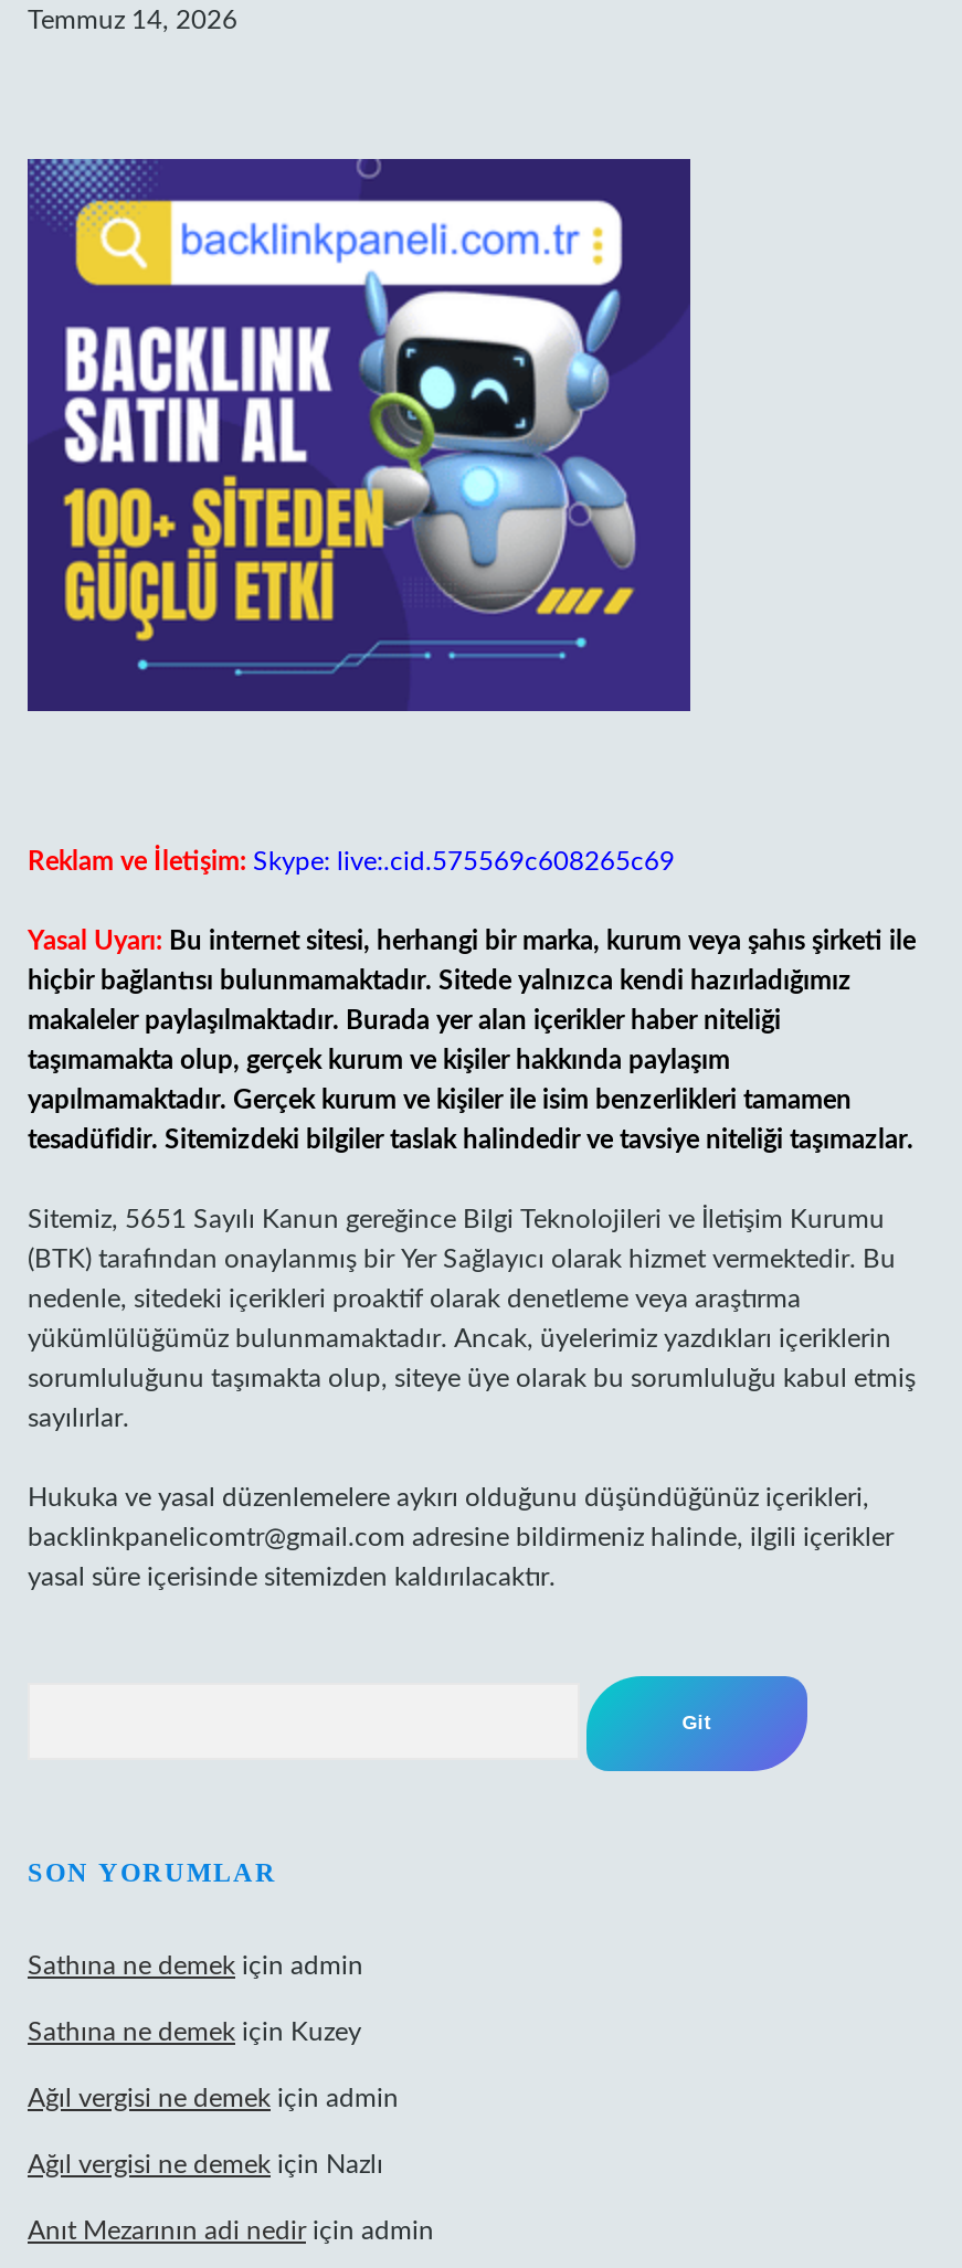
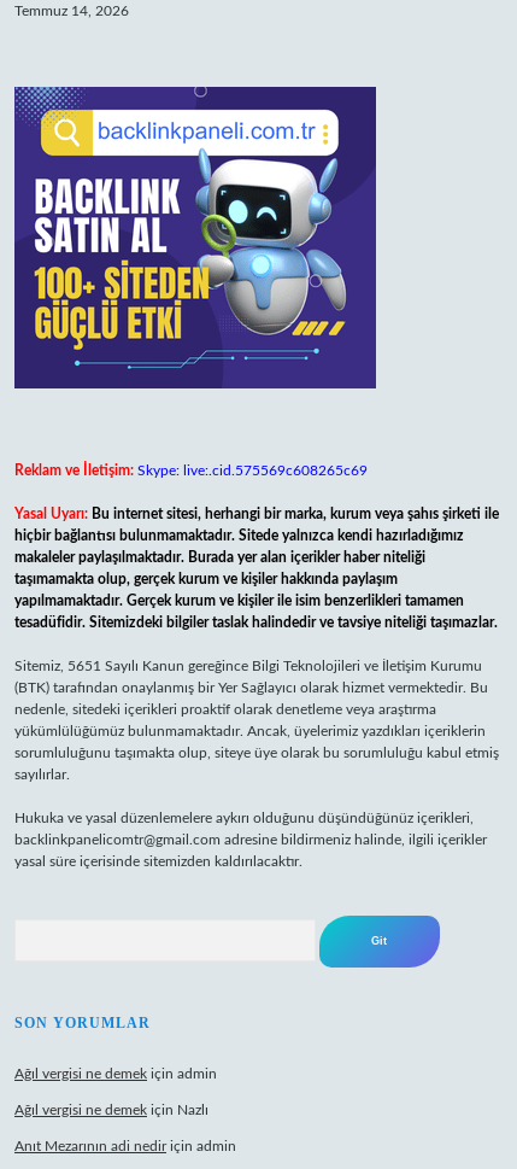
[28,1952,363,2045] Sathına ne demek için admin | Sathına ne demek için Kuzey -> none

